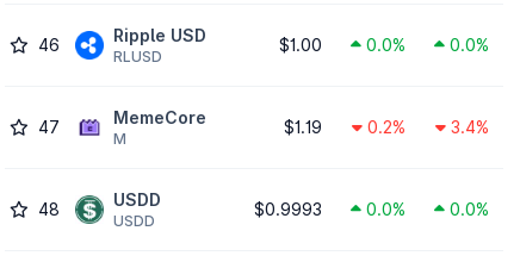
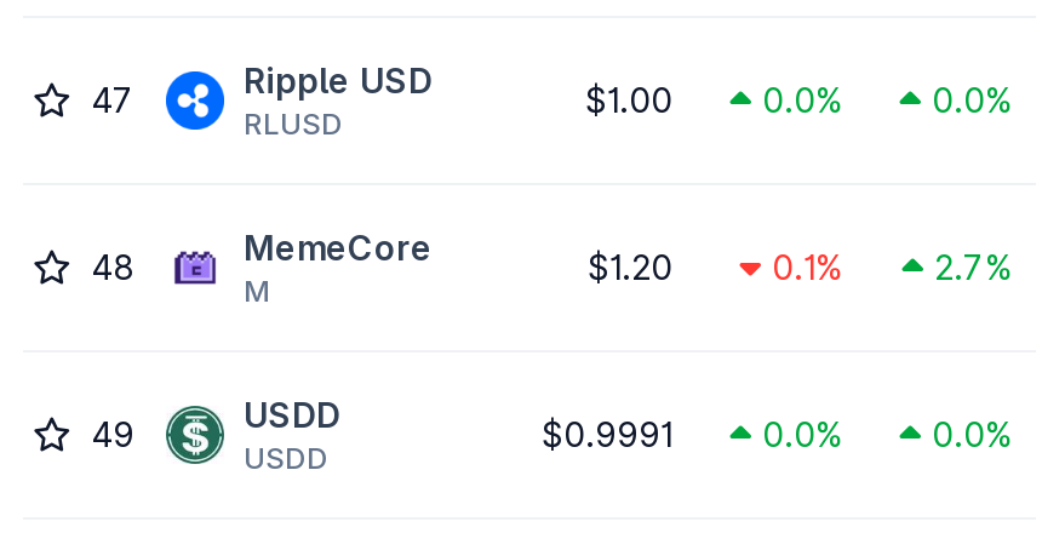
[38,35,60,55] 46 -> [91,79,134,120] 47
[38,117,60,137] 47 -> [91,246,134,287] 48
[284,117,322,137] $1.19 -> [588,246,672,287] $1.20
[367,117,406,137] 0.2% -> [772,246,842,287] 0.1%
[451,117,489,137] 3.4% -> [934,246,1012,287] 2.7%
[38,199,60,219] 48 -> [91,413,134,454] 49
[254,199,322,219] $0.9993 -> [542,413,672,454] $0.9991

